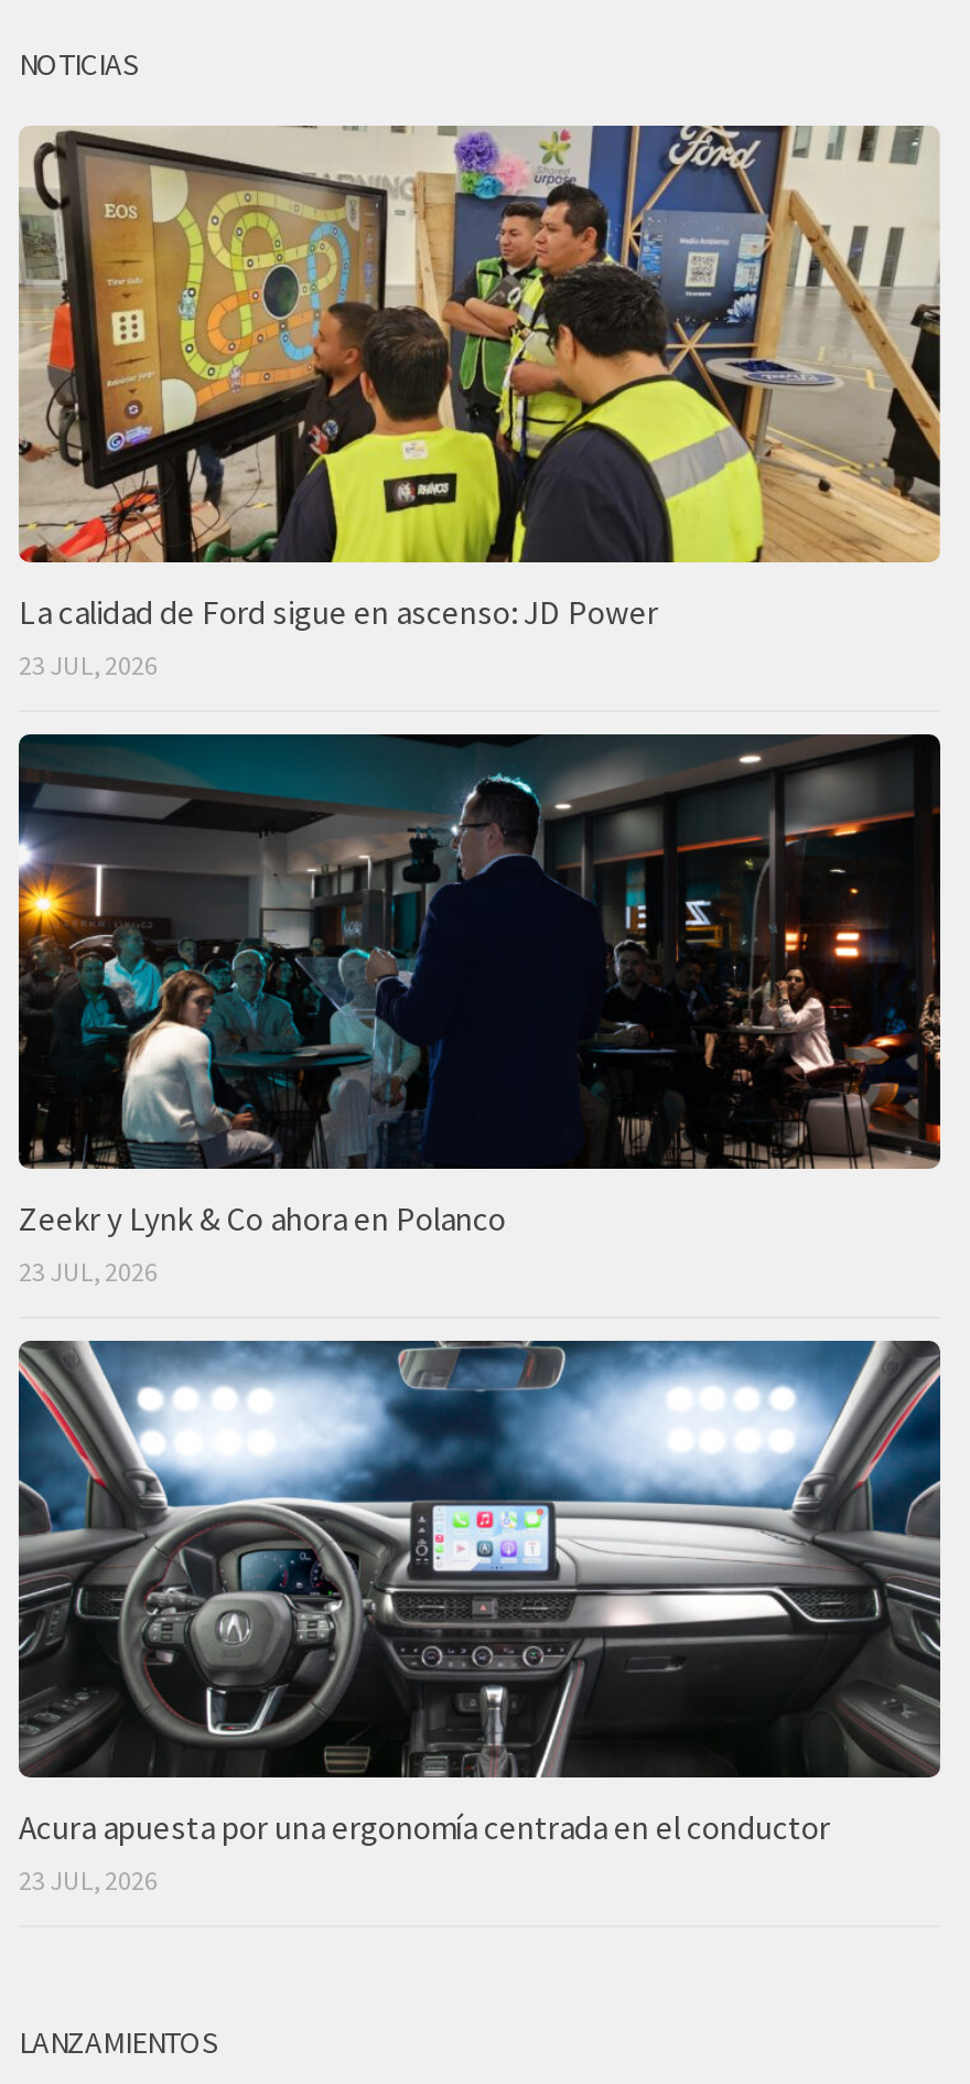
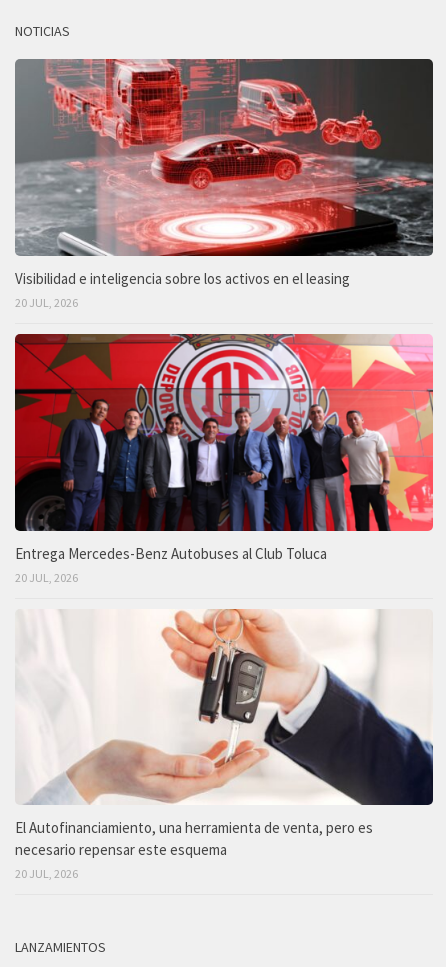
[19,123,942,681] [image] | La calidad de Ford sigue en ascenso: JD Power | 23 JUL, 2026 -> [15,58,434,310] [image] | Visibilidad e inteligencia sobre los activos en el leasing | 20 JUL, 2026
[17,732,942,1289] [image] | Zeekr y Lynk & Co ahora en Polanco | 23 JUL, 2026 -> [14,333,434,584] [image] | Entrega Mercedes-Benz Autobuses al Club Toluca | 20 JUL, 2026
[17,1339,942,1896] [image] | Acura apuesta por una ergonomía centrada en el conductor | 23 JUL, 2026 -> [15,608,433,881] [image] | El Autofinanciamiento, una herramienta de venta, pero es | necesario repensar este esquema | 20 JUL, 2026

